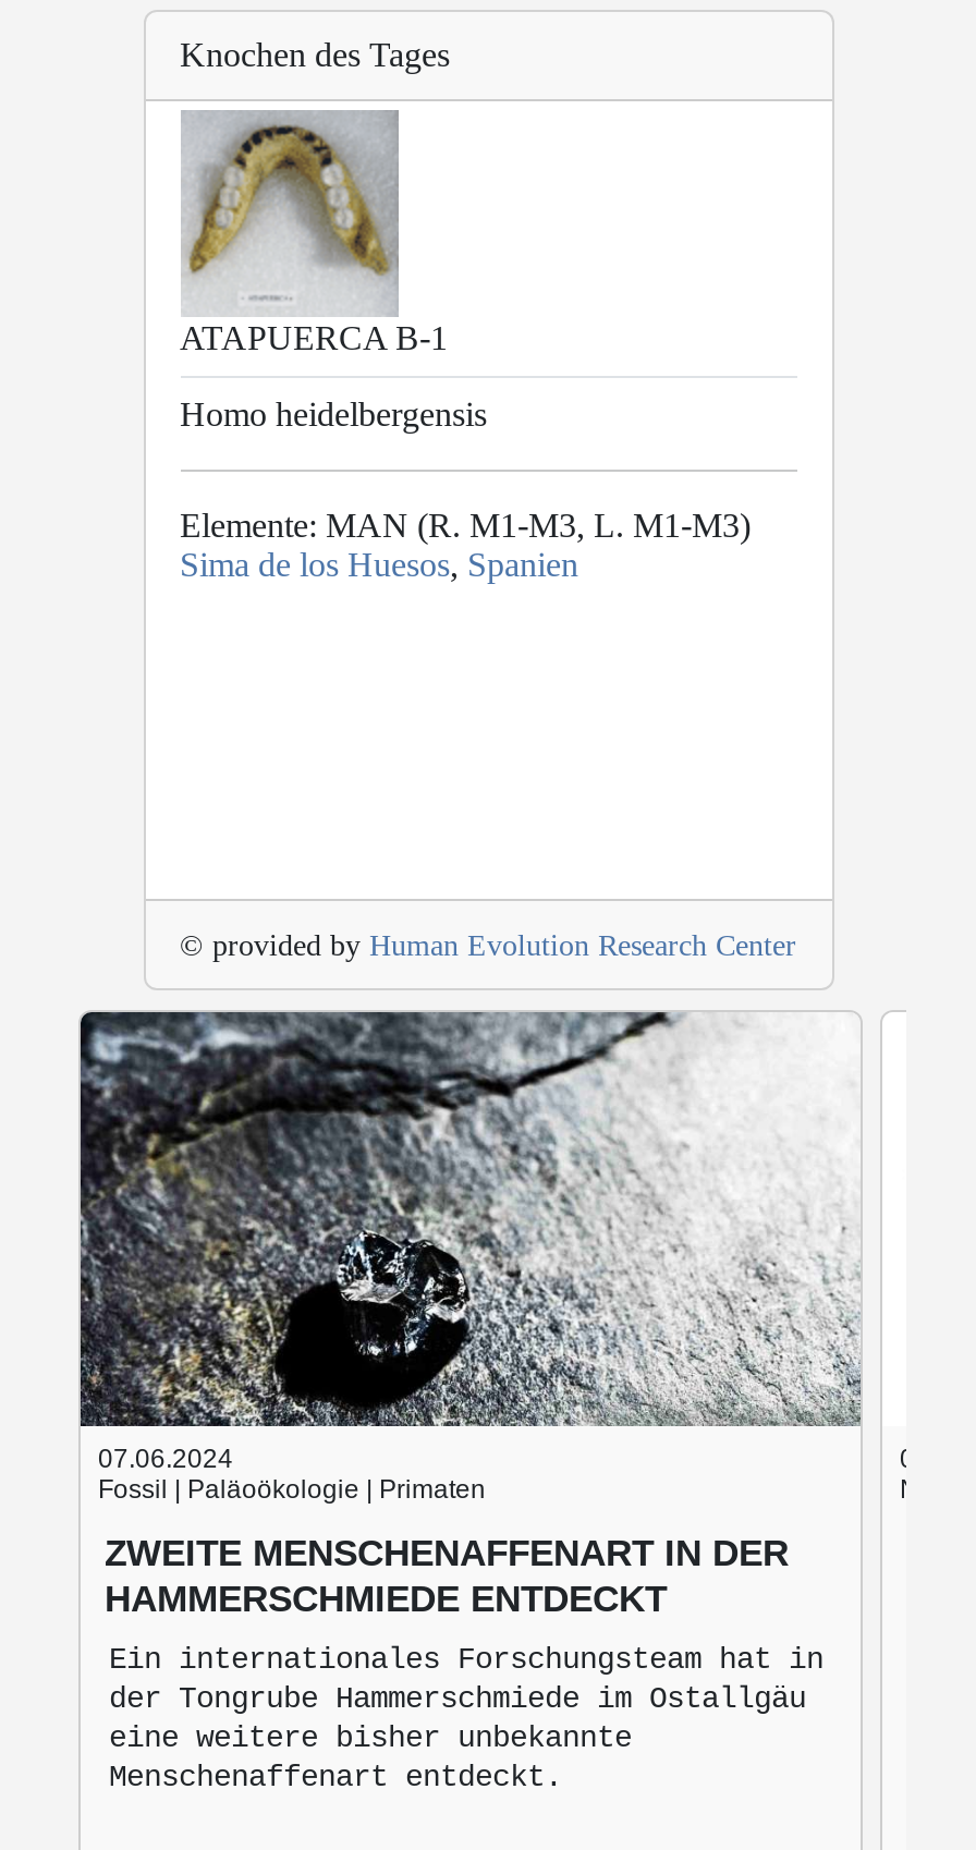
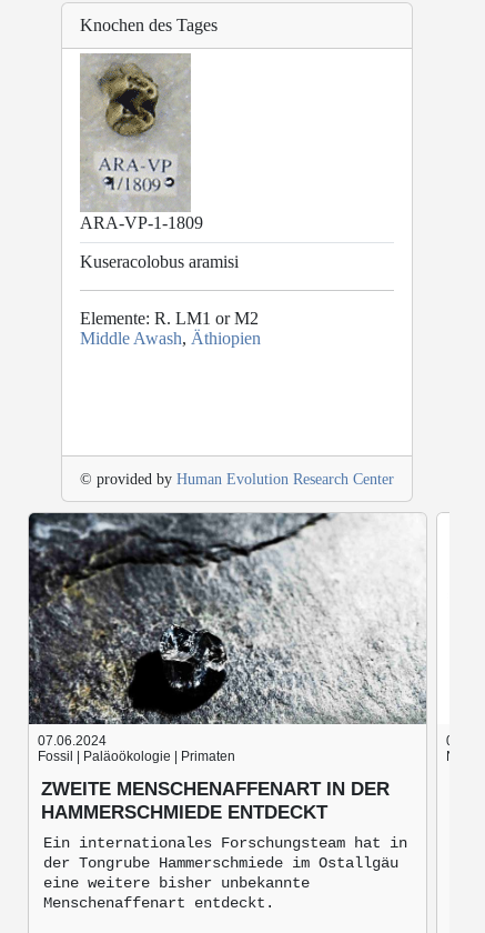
[185,114,390,302] [image] -> [81,54,186,151] [image]
[180,318,448,355] ATAPUERCA B-1 -> [79,213,203,232] ARA-VP-1-1809
[180,394,487,431] Homo heidelbergensis -> [79,252,238,270] Kuseracolobus aramisi
[180,506,751,582] Elemente: MAN (R. M1-M3, L. M1-M3) | Sima de los Huesos, Spanien -> [79,308,260,347] Elemente: R. LM1 or M2 | Middle Awash, Äthiopien

